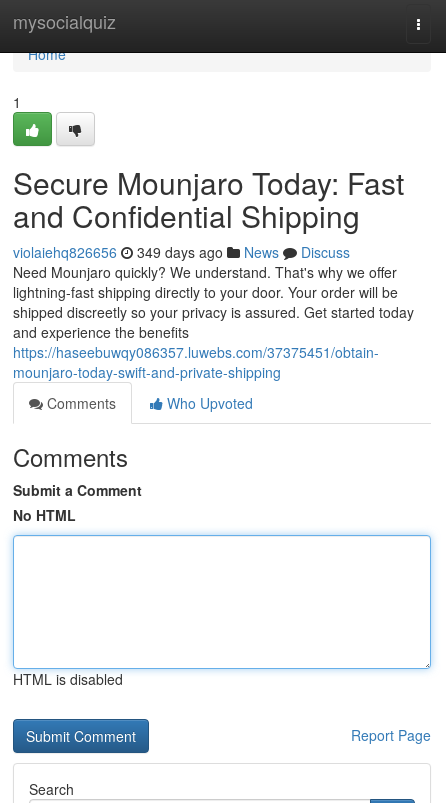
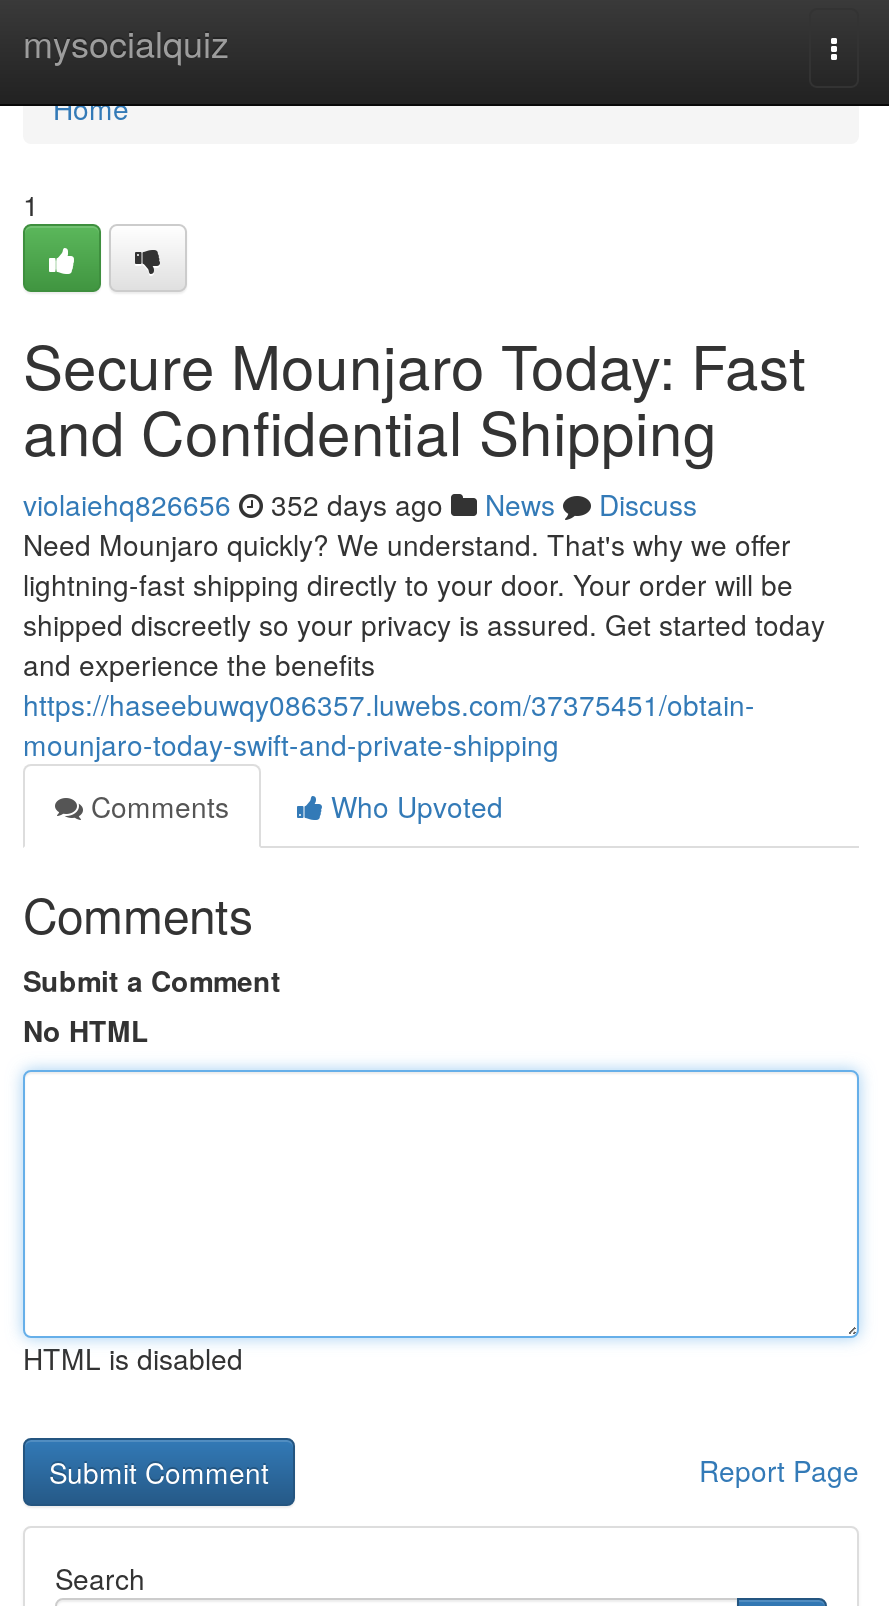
[13,242,350,262] violaiehq826656 349 days ago News Discuss -> [23,484,697,524] violaiehq826656 352 days ago News Discuss

